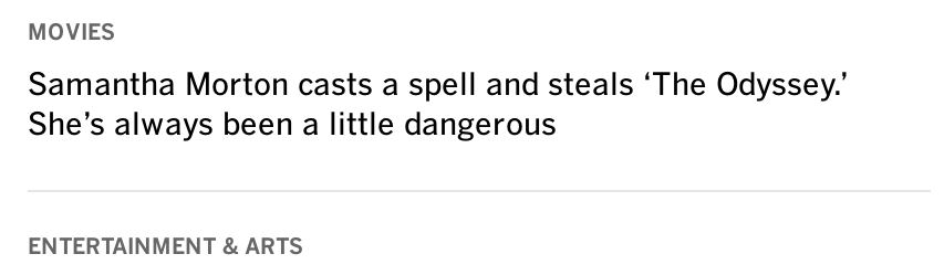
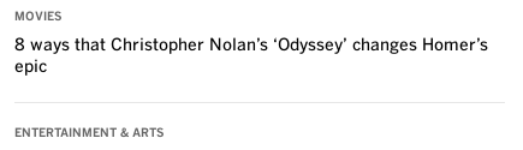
[28,72,849,142] Samantha Morton casts a spell and steals ‘The Odyssey.’ | She’s always been a little dangerous -> [14,38,488,76] 8 ways that Christopher Nolan’s ‘Odyssey’ changes Homer’s | epic

